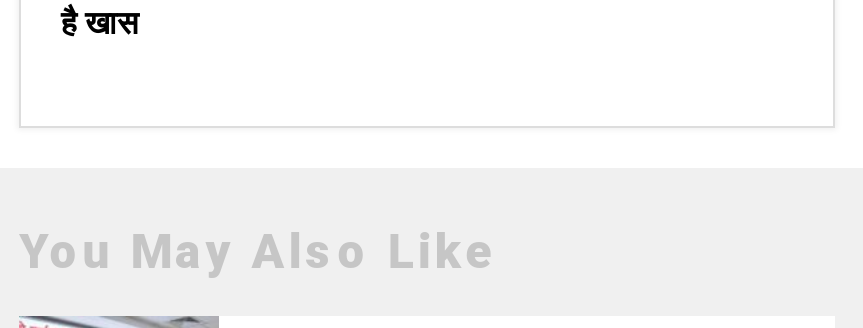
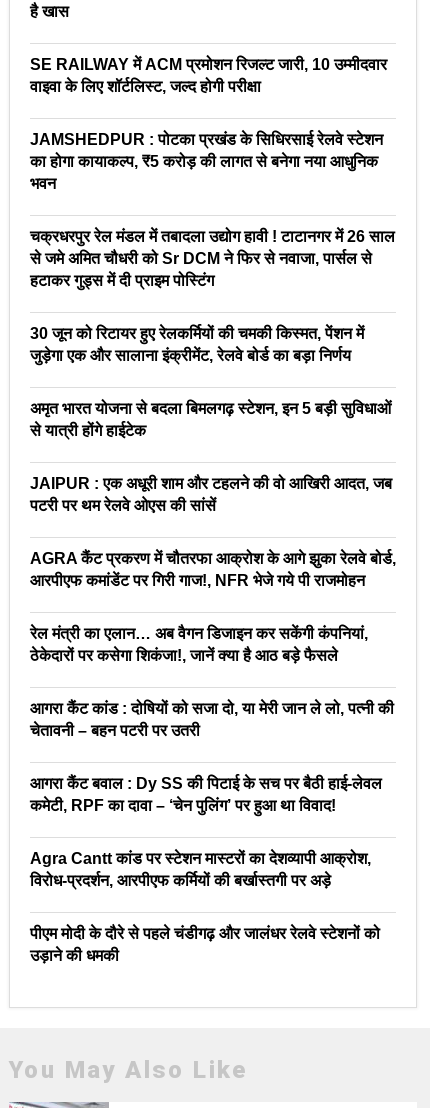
none -> [30,56,396,964] SE RAILWAY में ACM प्रमोशन रिजल्ट जारी, 10 उम्मीदवार | वाइवा के लिए शॉर्टलिस्ट, जल्द होगी परीक्षा | JAMSHEDPUR : पोटका प्रखंड के सिधिरसाई रेलवे स्टेशन | का होगा कायाकल्प, ₹5 करोड़ की लागत से बनेगा नया आधुनिक | भवन | चक्रधरपुर रेल मंडल में तबादला उद्योग हावी ! टाटानगर में 26 साल | से जमे अमित चौधरी को Sr DCM ने फिर से नवाजा, पार्सल से | हटाकर गुड्स में दी प्राइम पोस्टिंग | 30 जून को रिटायर हुए रेलकर्मियों की चमकी किस्मत, पेंशन में | जुड़ेगा एक और सालाना इंक्रीमेंट, रेलवे बोर्ड का बड़ा निर्णय | अमृत भारत योजना से बदला बिमलगढ़ स्टेशन, इन 5 बड़ी सुविधाओं | से यात्री होंगे हाईटेक | JAIPUR : एक अधूरी शाम और टहलने की वो आखिरी आदत, जब | पटरी पर थम रेलवे ओएस की सांसें | AGRA कैंट प्रकरण में चौतरफा आक्रोश के आगे झुका रेलवे बोर्ड, | आरपीएफ कमांडेंट पर गिरी गाज!, NFR भेजे गये पी राजमोहन | रेल मंत्री का एलान… अब वैगन डिजाइन कर सकेंगी कंपनियां, | ठेकेदारों पर कसेगा शिकंजा!, जानें क्या है आठ बड़े फैसले | आगरा कैंट कांड : दोषियों को सजा दो, या मेरी जान ले लो, पत्नी की | चेतावनी – बहन पटरी पर उतरी | आगरा कैंट बवाल : Dy SS की पिटाई के सच पर बैठी हाई-लेवल | कमेटी, RPF का दावा – ‘चेन पुलिंग’ पर हुआ था विवाद! | Agra Cantt कांड पर स्टेशन मास्टरों का देशव्यापी आक्रोश, | विरोध-प्रदर्शन, आरपीएफ कर्मियों की बर्खास्तगी पर अड़े | पीएम मोदी के दौरे से पहले चंडीगढ़ और जालंधर रेलवे स्टेशनों को | उड़ाने की धमकी

